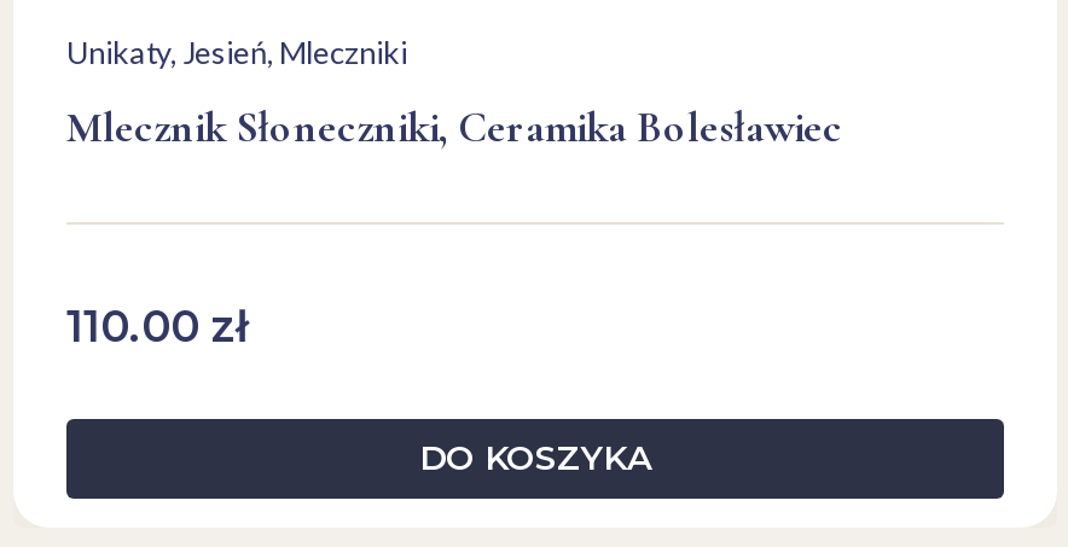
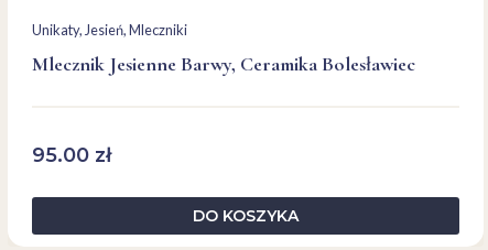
[66,101,842,154] Mlecznik Słoneczniki, Ceramika Bolesławiec -> [32,52,415,76] Mlecznik Jesienne Barwy, Ceramika Bolesławiec
[66,301,248,355] 110.00 zł -> [32,143,111,167] 95.00 zł

